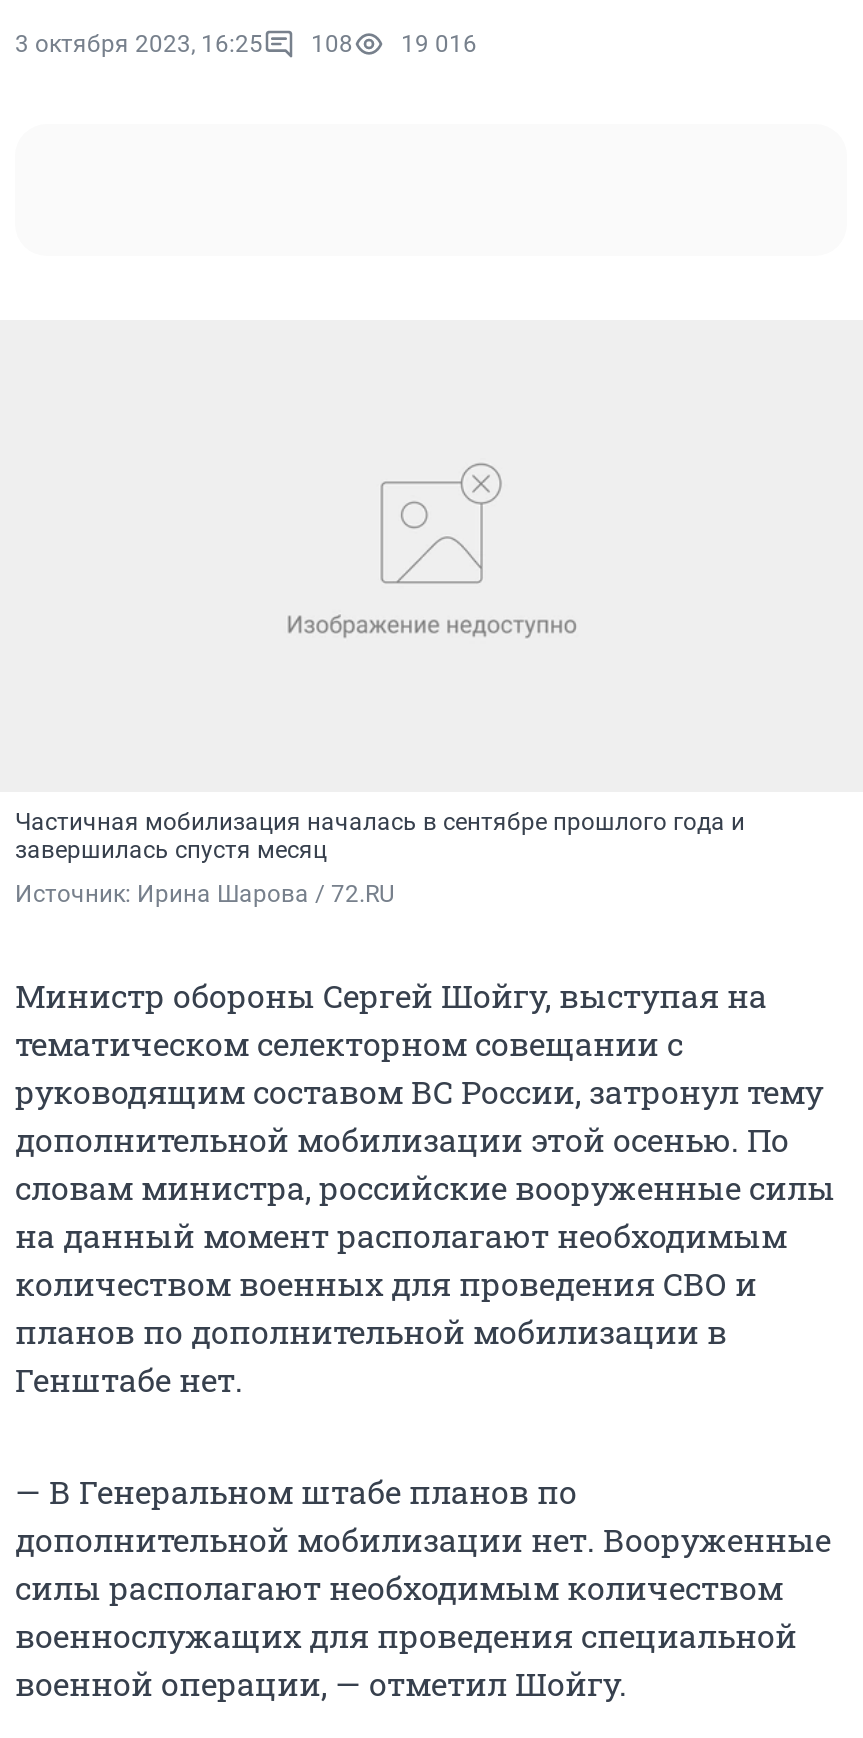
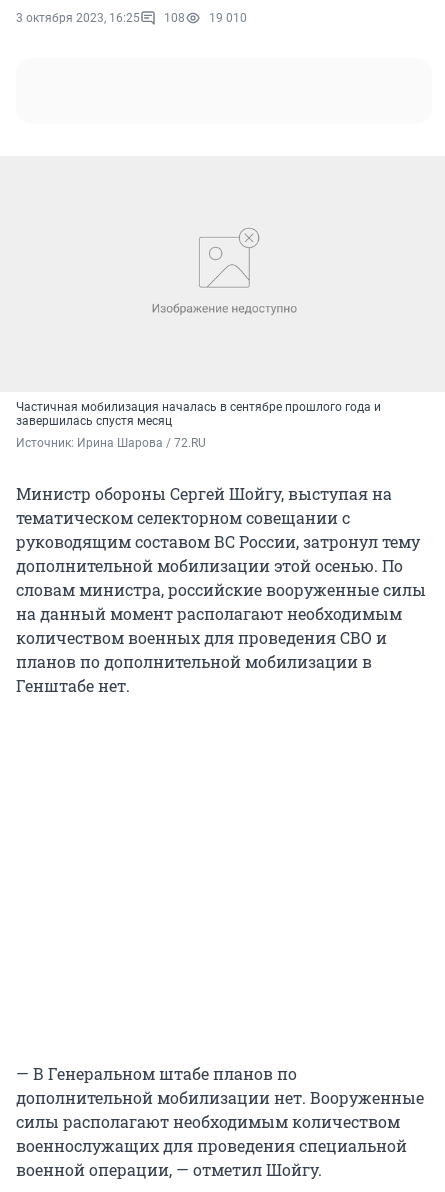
[401,30,477,58] 19 016 -> [209,11,247,25] 19 010

